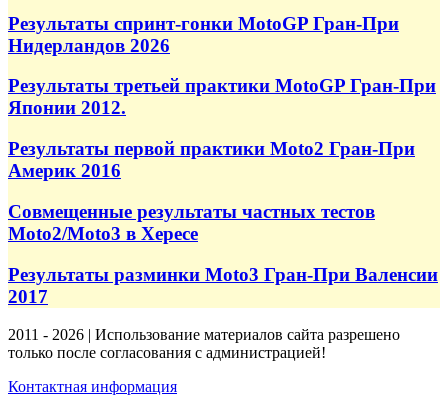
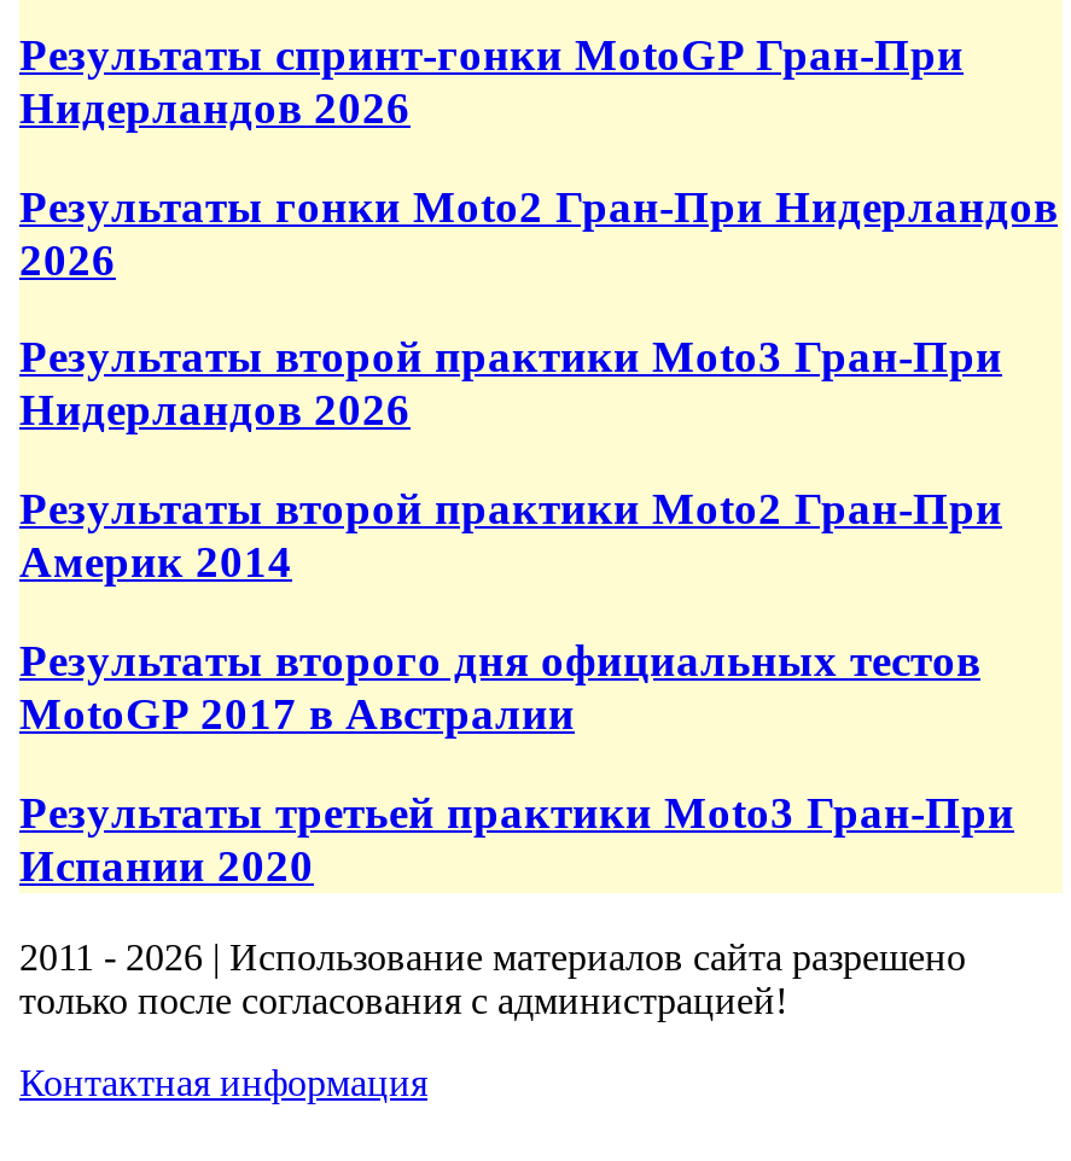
[8,75,438,307] Результаты третьей практики MotoGP Гран-При | Японии 2012. | Результаты первой практики Moto2 Гран-При | Америк 2016 | Совмещенные результаты частных тестов | Moto2/Moto3 в Хересе | Результаты разминки Moto3 Гран-При Валенсии | 2017 -> [19,181,1058,890] Результаты гонки Moto2 Гран-При Нидерландов | 2026 | Результаты второй практики Moto3 Гран-При | Нидерландов 2026 | Результаты второй практики Moto2 Гран-При | Америк 2014 | Результаты второго дня официальных тестов | MotoGP 2017 в Австралии | Результаты третьей практики Moto3 Гран-При | Испании 2020

